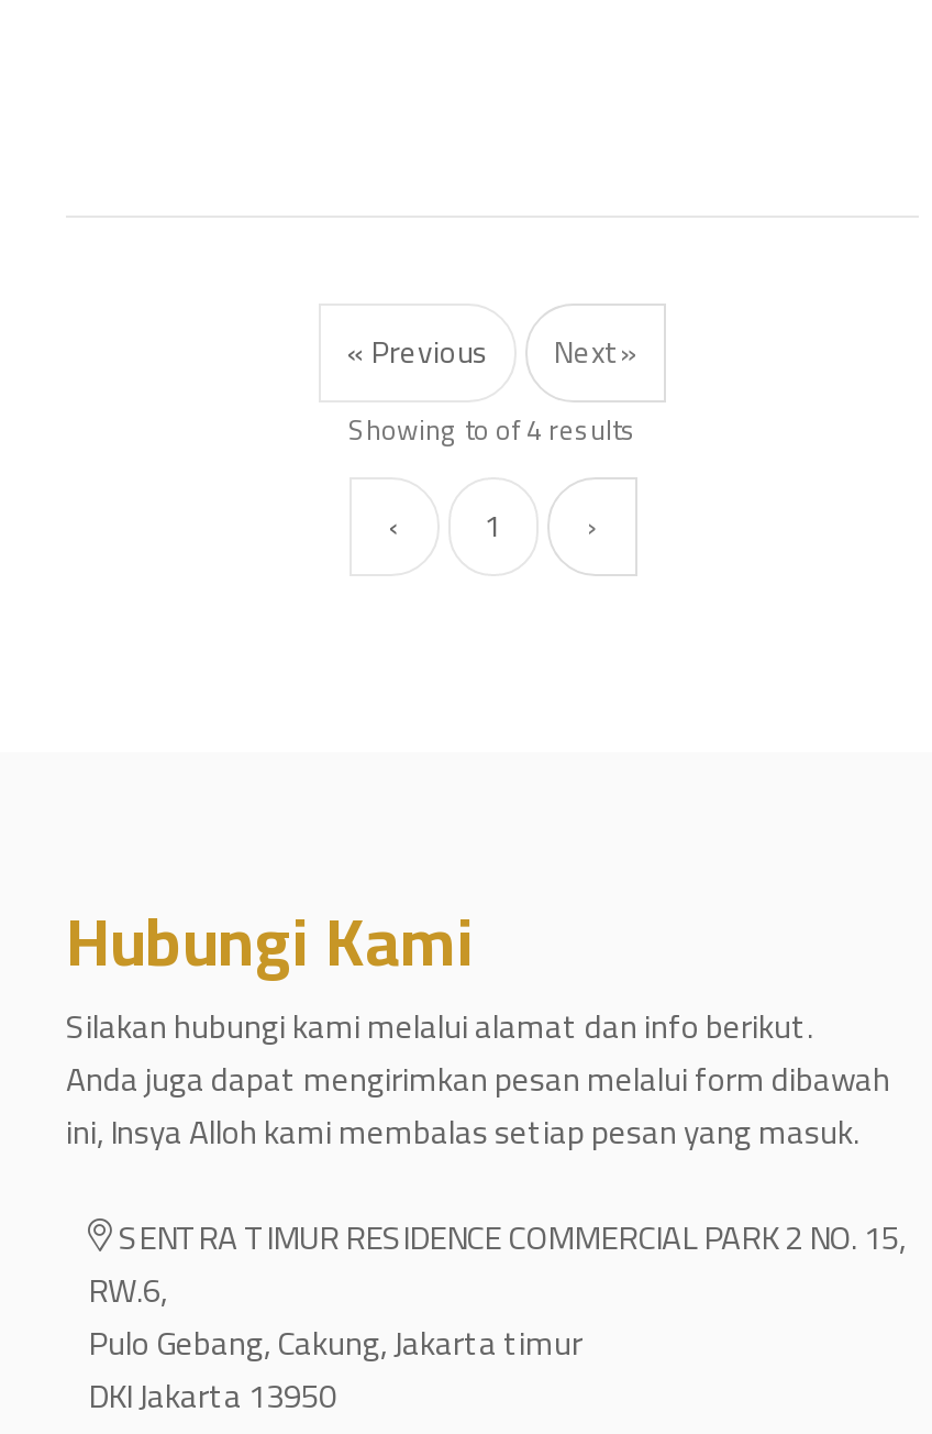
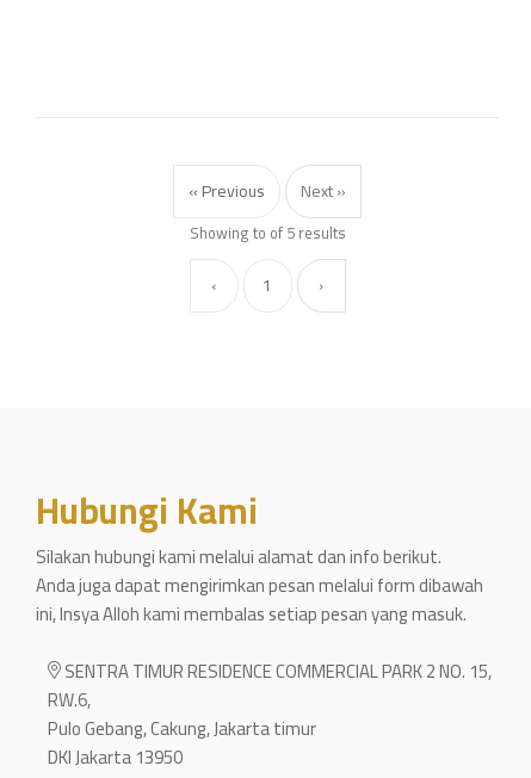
[348,403,636,455] Showing to of4 results -> [189,218,345,247] Showing to of5 results

